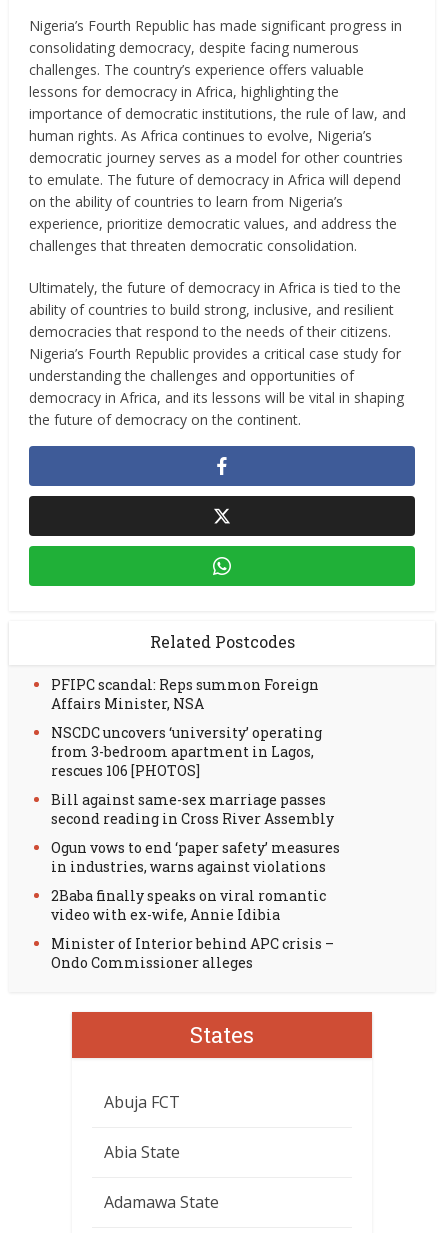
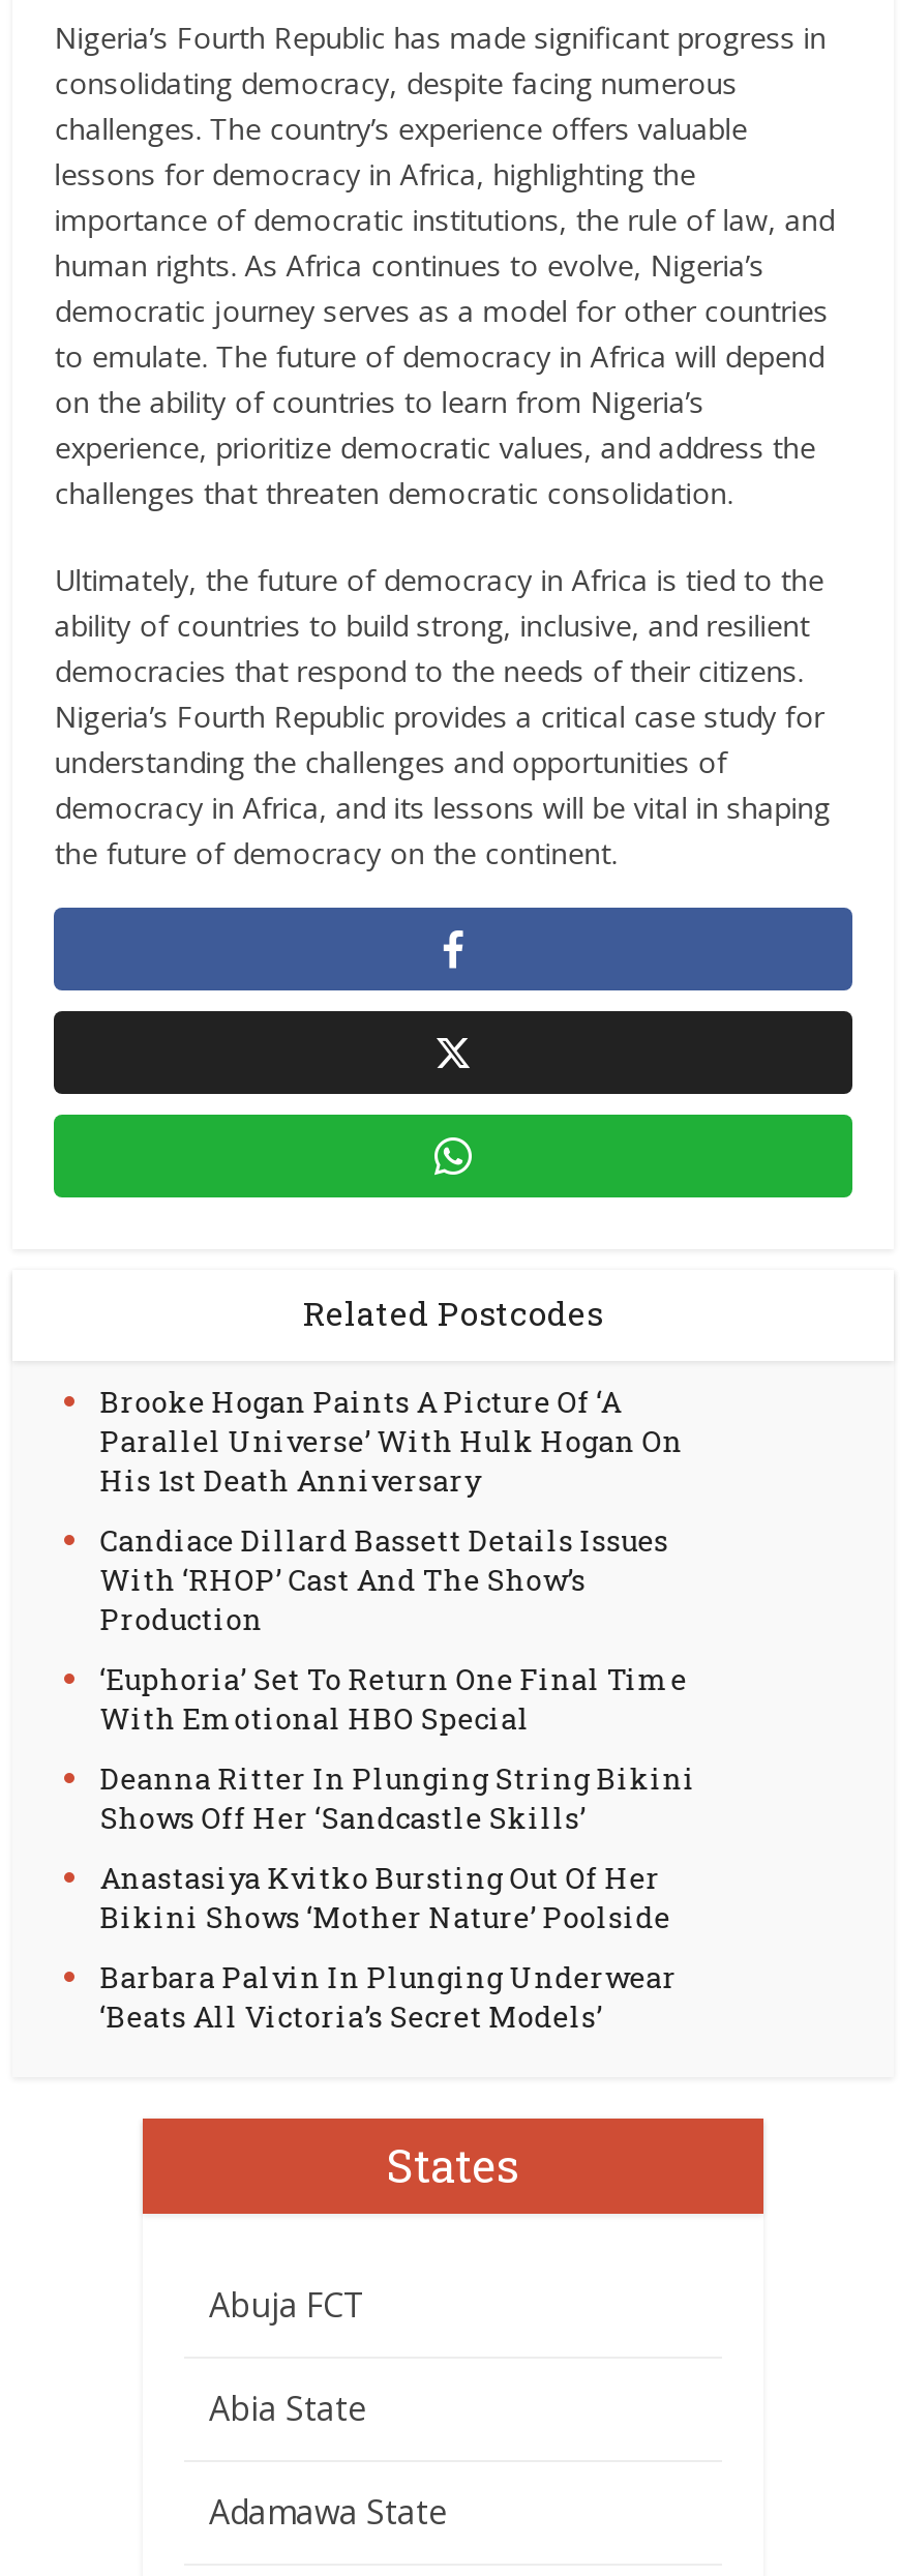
[51,675,319,713] PFIPC scandal: Reps summon Foreign | Affairs Minister, NSA -> [100,1382,683,1500] Brooke Hogan Paints A Picture Of ‘A | Parallel Universe’ With Hulk Hogan On | His 1st Death Anniversary
[51,723,322,780] NSCDC uncovers ‘university’ operating | from 3-bedroom apartment in Lagos, | rescues 106 [PHOTOS] -> [100,1520,669,1638] Candiace Dillard Bassett Details Issues | With ‘RHOP’ Cast And The Show’s | Production
[51,790,334,828] Bill against same-sex marriage passes | second reading in Cross River Assembly -> [100,1659,687,1738] ‘Euphoria’ Set To Return One Final Time | With Emotional HBO Special
[51,838,340,876] Ogun vows to end ‘paper safety’ measures | in industries, warns against violations -> [100,1758,696,1837] Deanna Ritter In Plunging String Bikini | Shows Off Her ‘Sandcastle Skills’
[51,886,326,924] 2Baba finally speaks on viral romantic | video with ex-wife, Annie Idibia -> [100,1858,671,1936] Anastasiya Kvitko Bursting Out Of Her | Bikini Shows ‘Mother Nature’ Poolside
[51,934,334,972] Minister of Interior behind APC crisis – | Ondo Commissioner alleges -> [100,1957,677,2036] Barbara Palvin In Plunging Underwear | ‘Beats All Victoria’s Secret Models’

